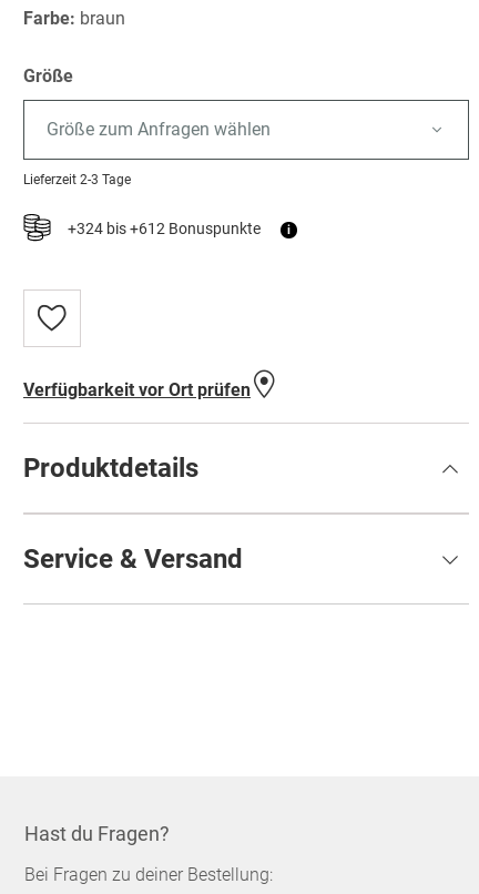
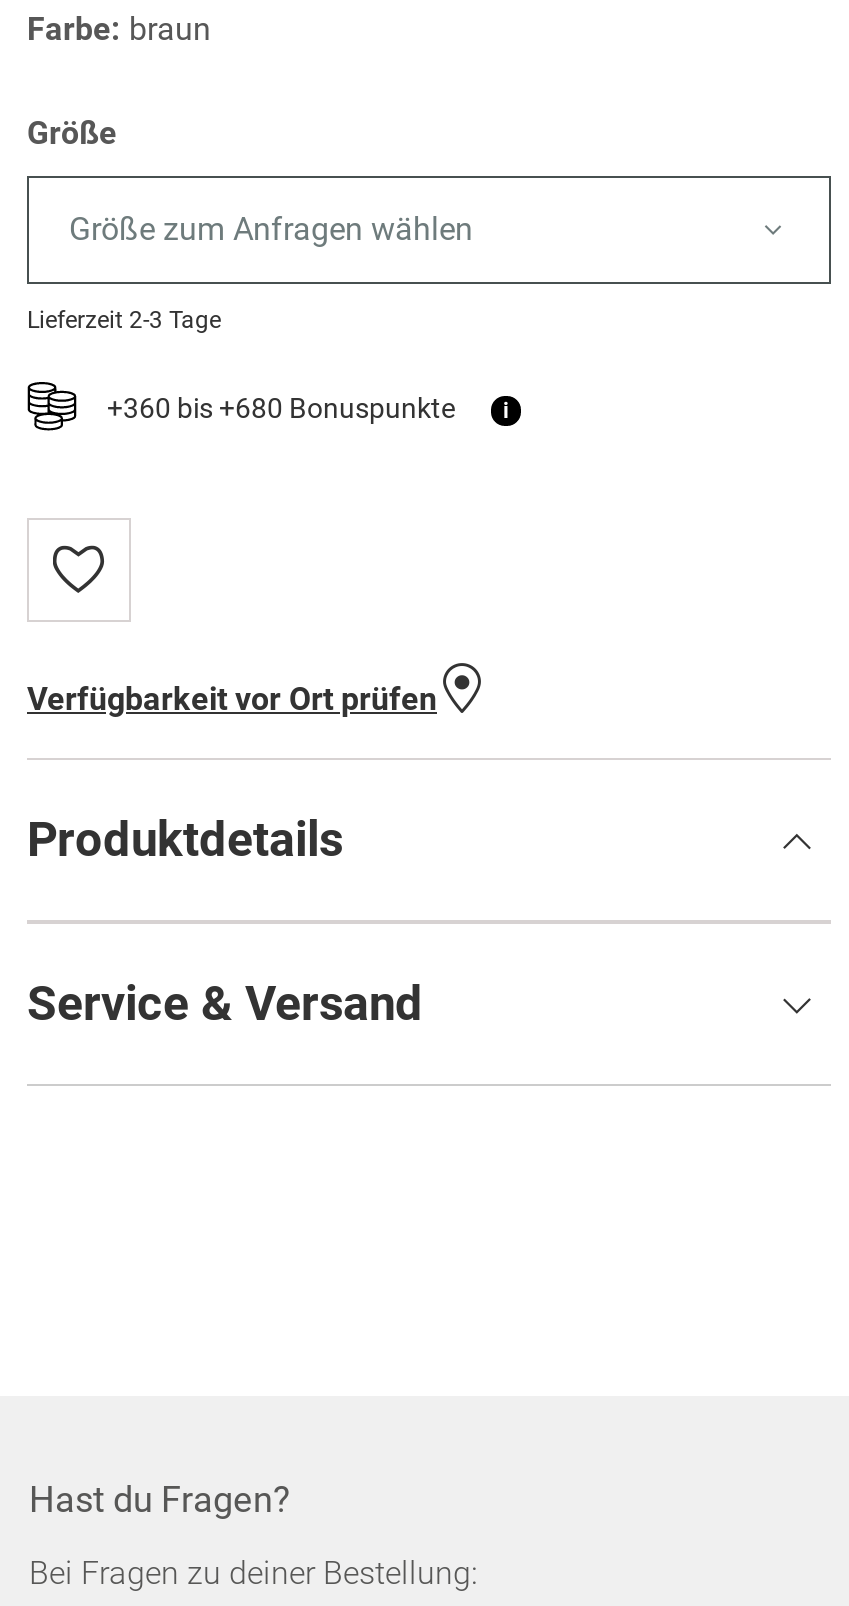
[68,220,261,237] +324 bis +612 Bonuspunkte -> [107,392,455,424] +360 bis +680 Bonuspunkte

